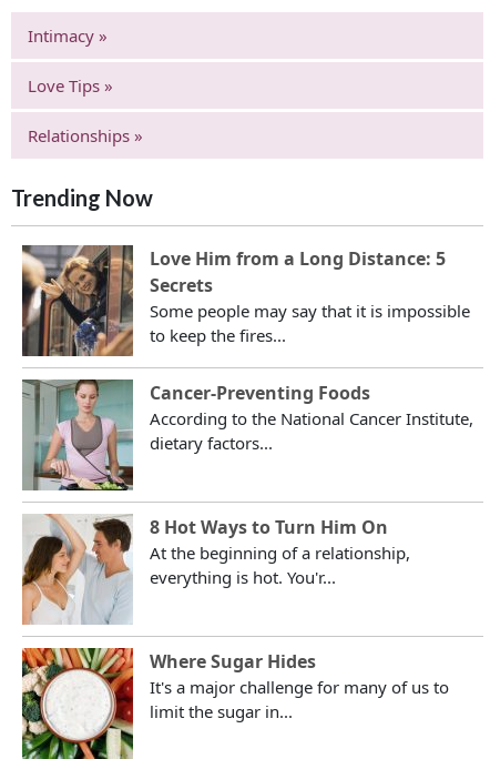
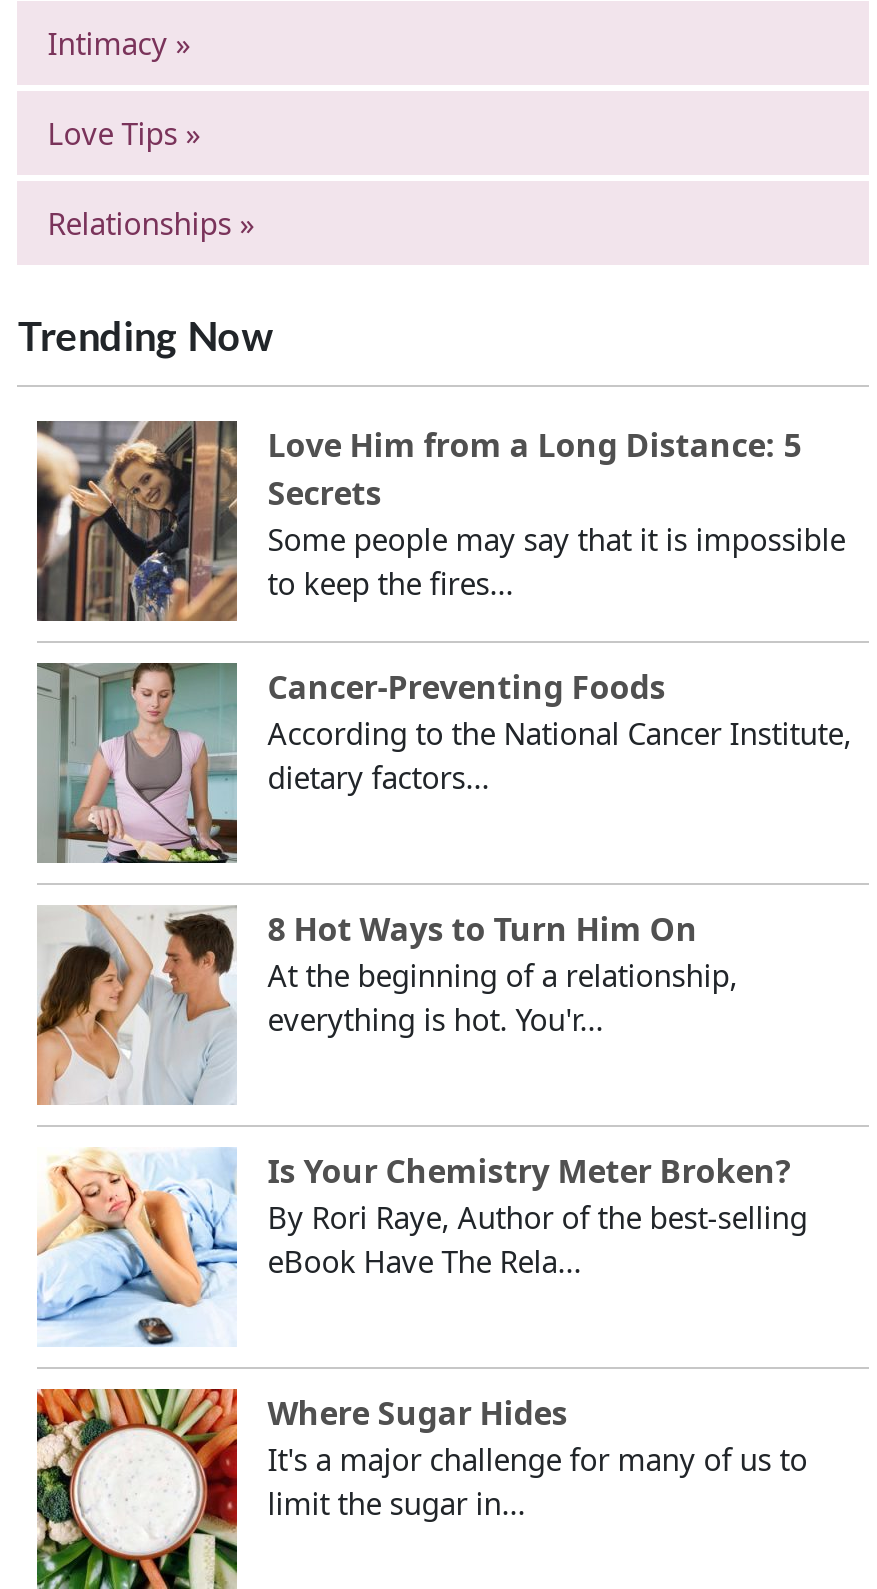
none -> [37,1149,807,1347] [image] | Is Your Chemistry Meter Broken? | By Rori Raye, Author of the best-selling | eBook Have The Rela...

